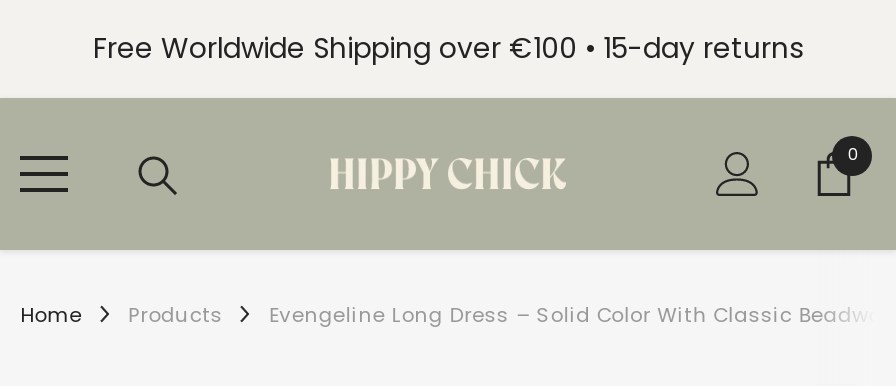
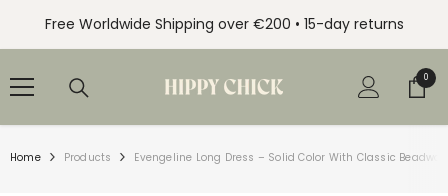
[93,28,803,68] Free Worldwide Shipping over €100 • 15-day returns -> [44,14,403,34] Free Worldwide Shipping over €200 • 15-day returns

